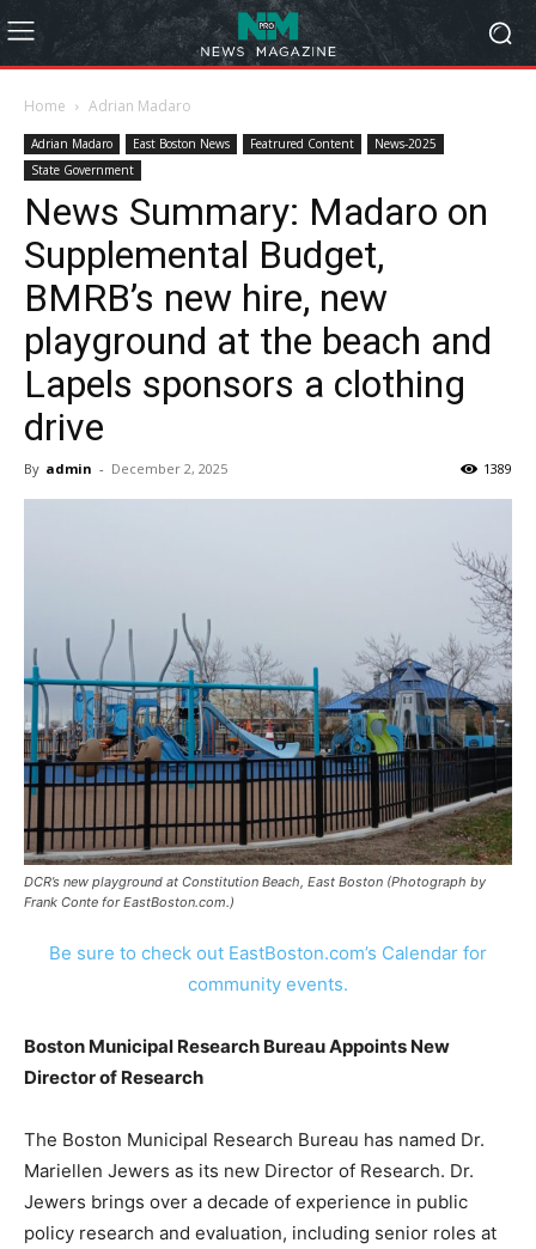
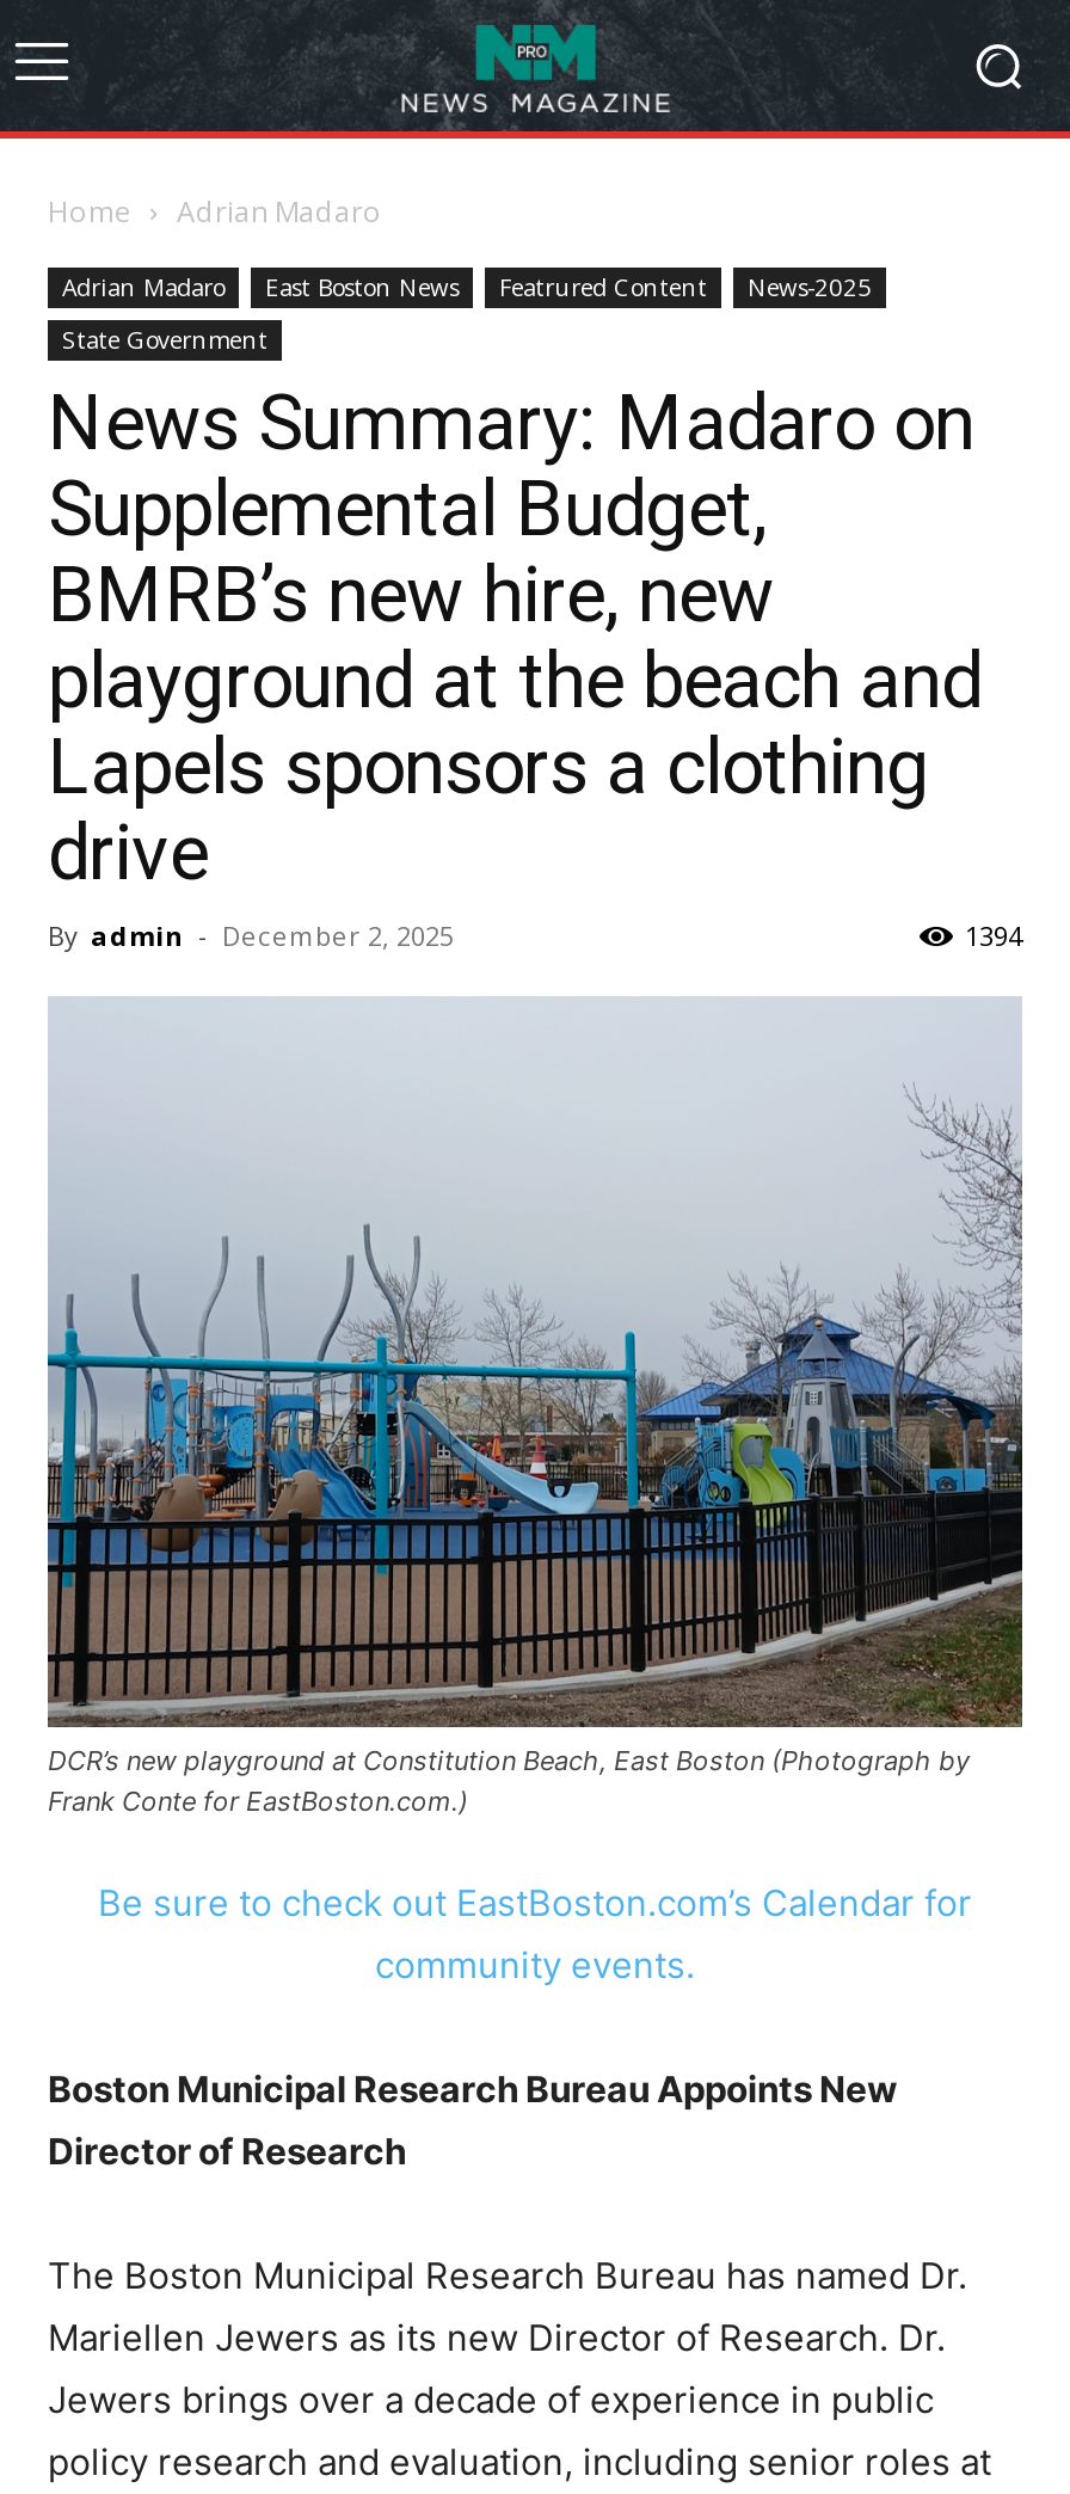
[483,459,512,477] 1389 -> [965,917,1022,953] 1394

